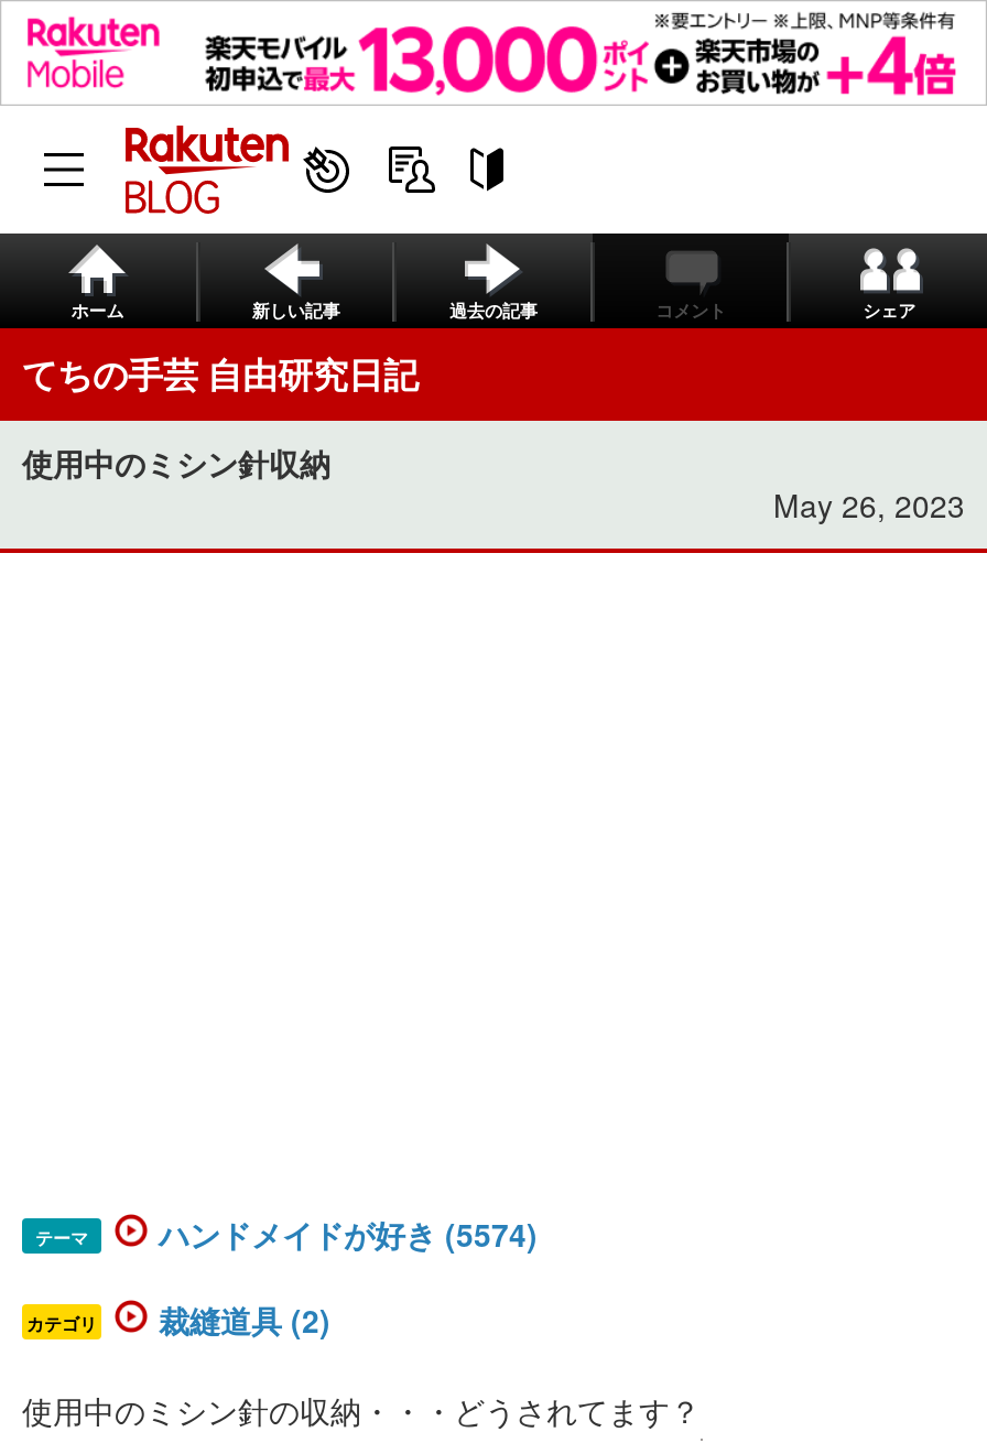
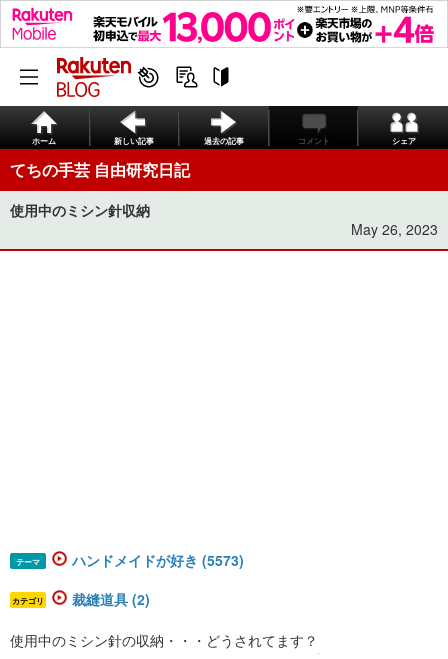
[159,1211,538,1255] ハンドメイドが好き (5574) -> [72,550,244,570] ハンドメイドが好き (5573)

